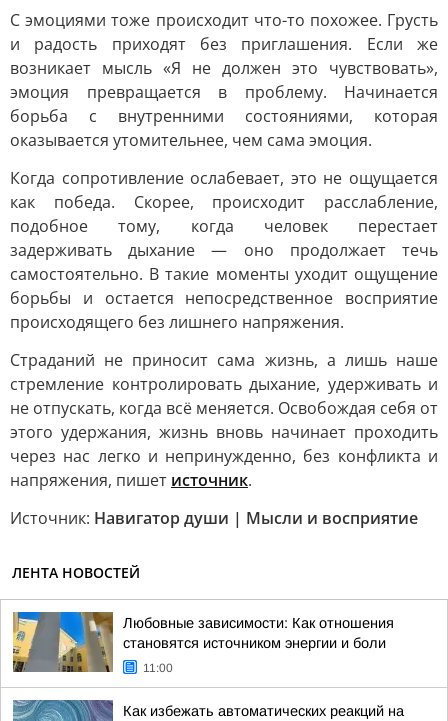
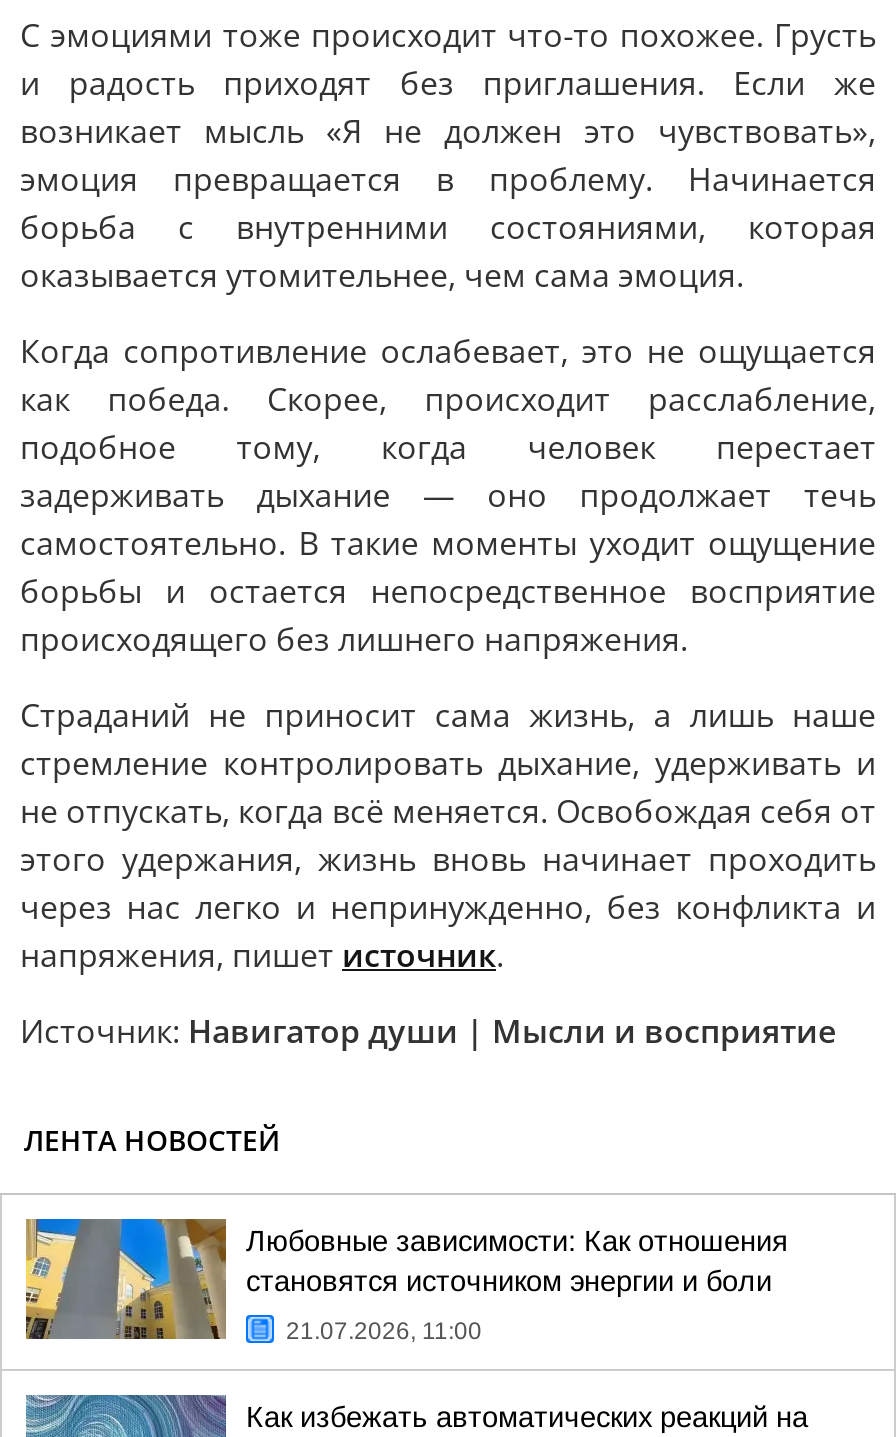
[143,661,173,675] 11:00 -> [286,1317,482,1345] 21.07.2026, 11:00

